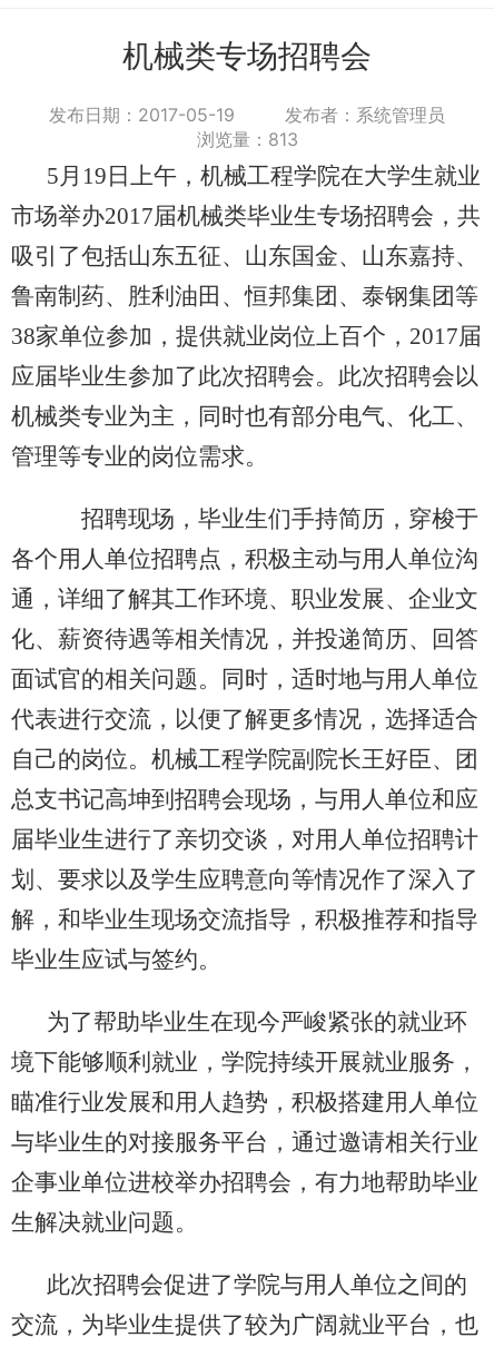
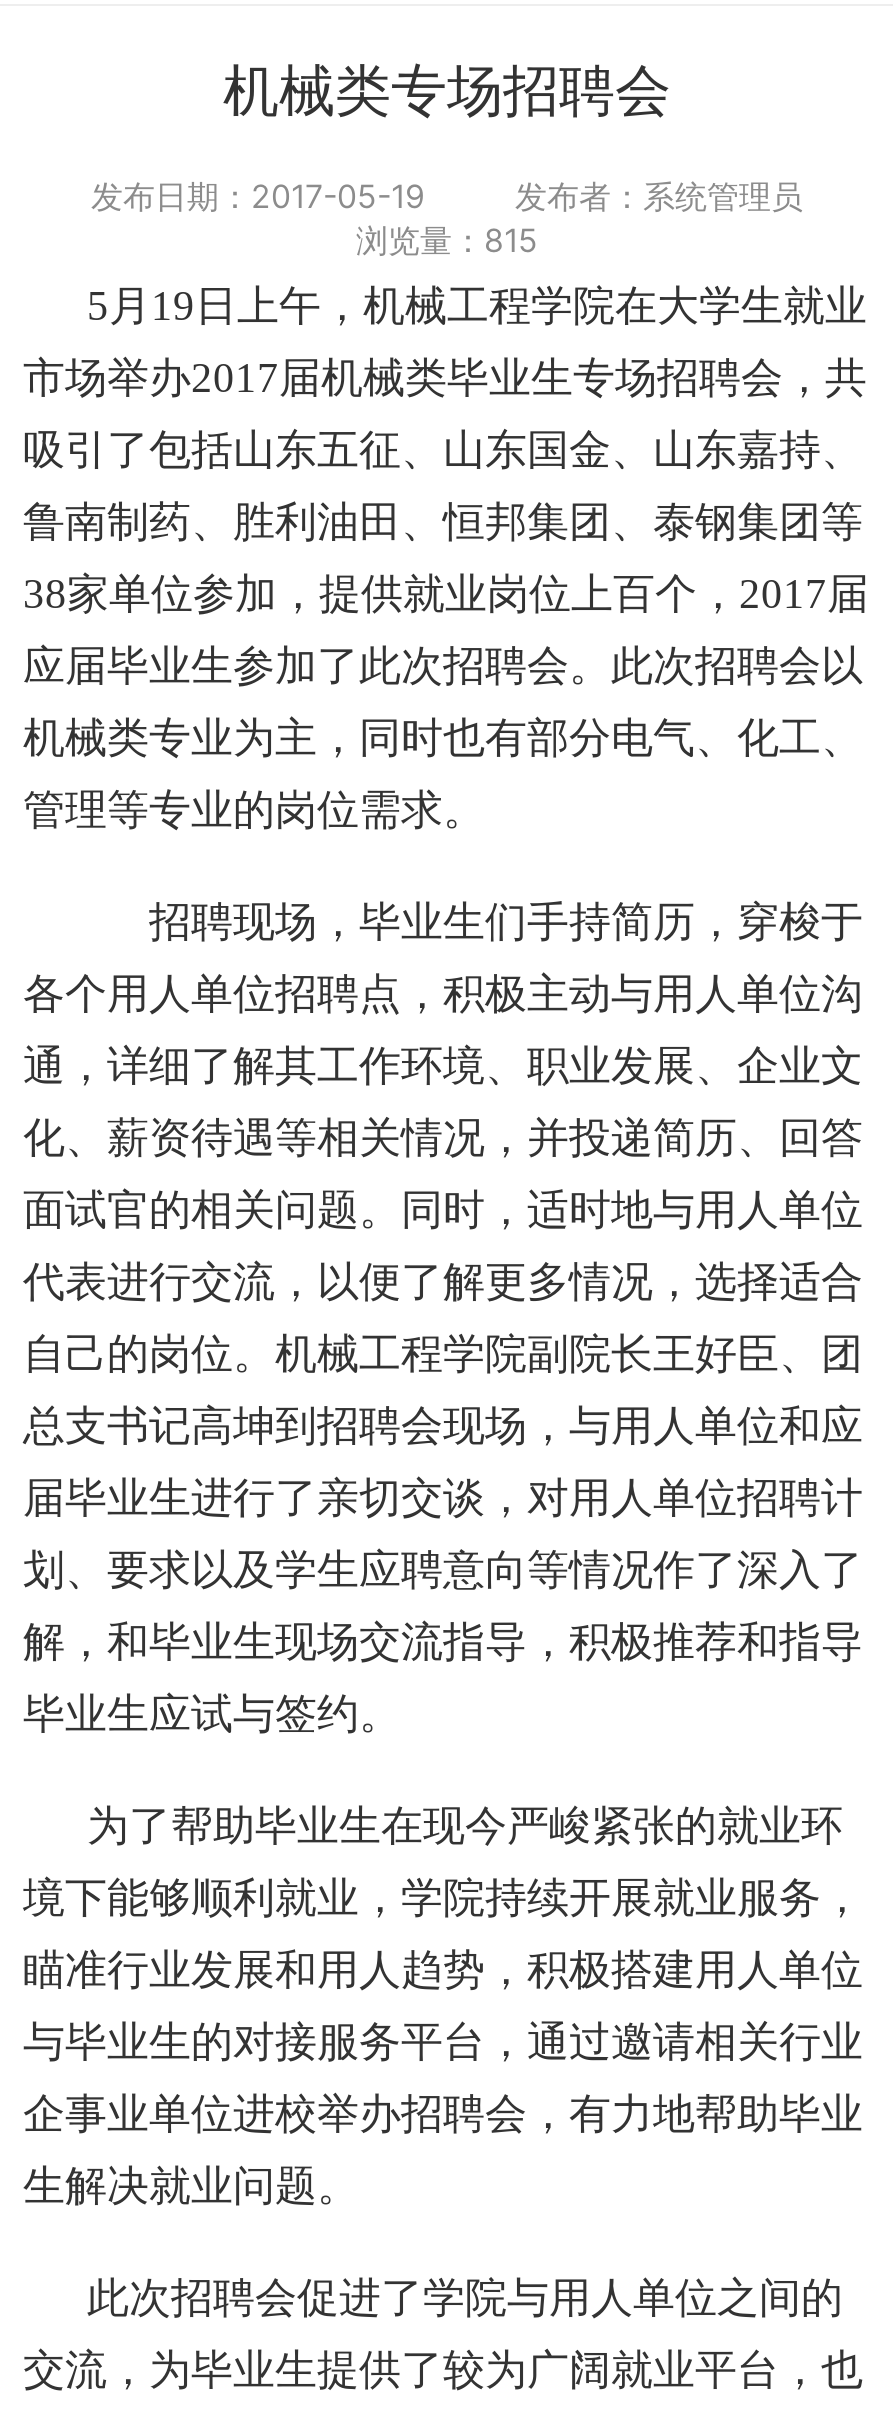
[196,128,298,150] 浏览量：813 -> [356,220,538,260] 浏览量：815

